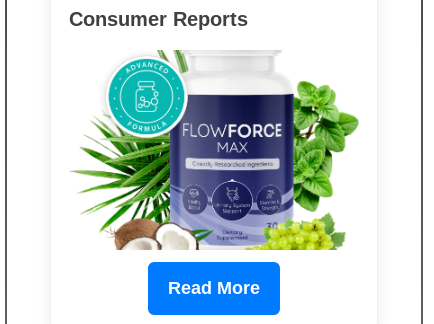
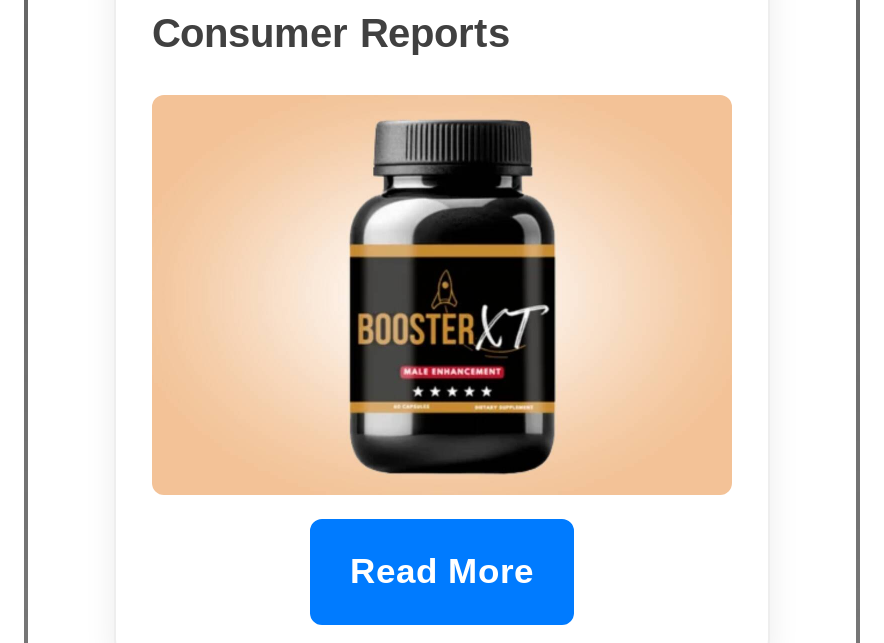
[69,49,359,251] [image] -> [150,93,734,497] [image]

